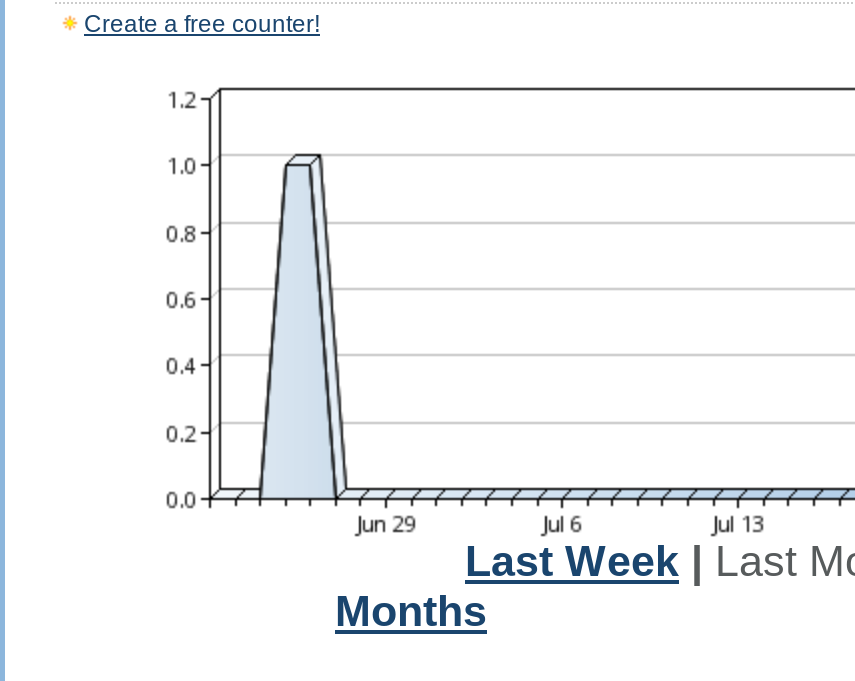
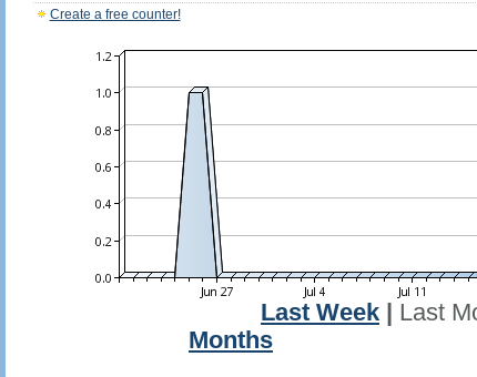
[255,152,397,500] [image] -> [145,85,224,278] [image]

